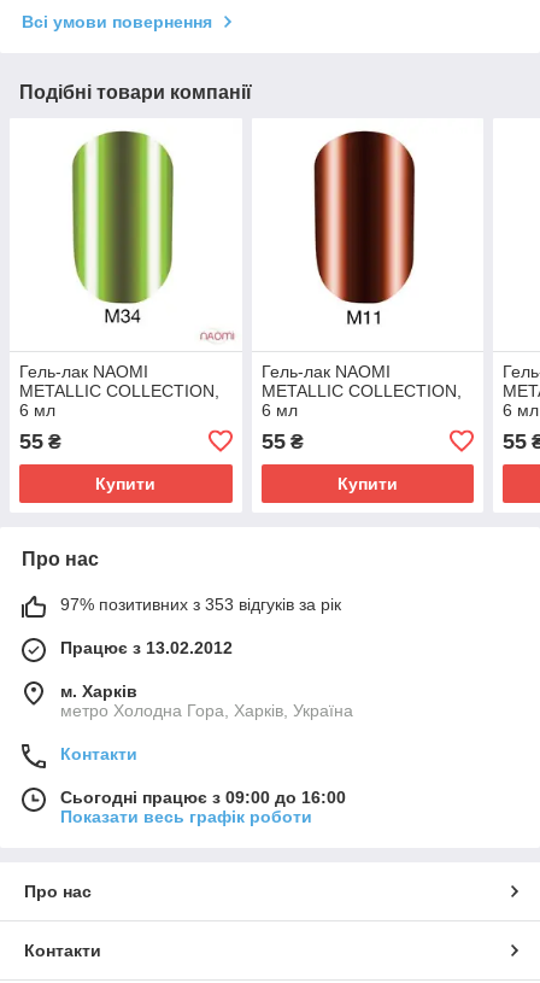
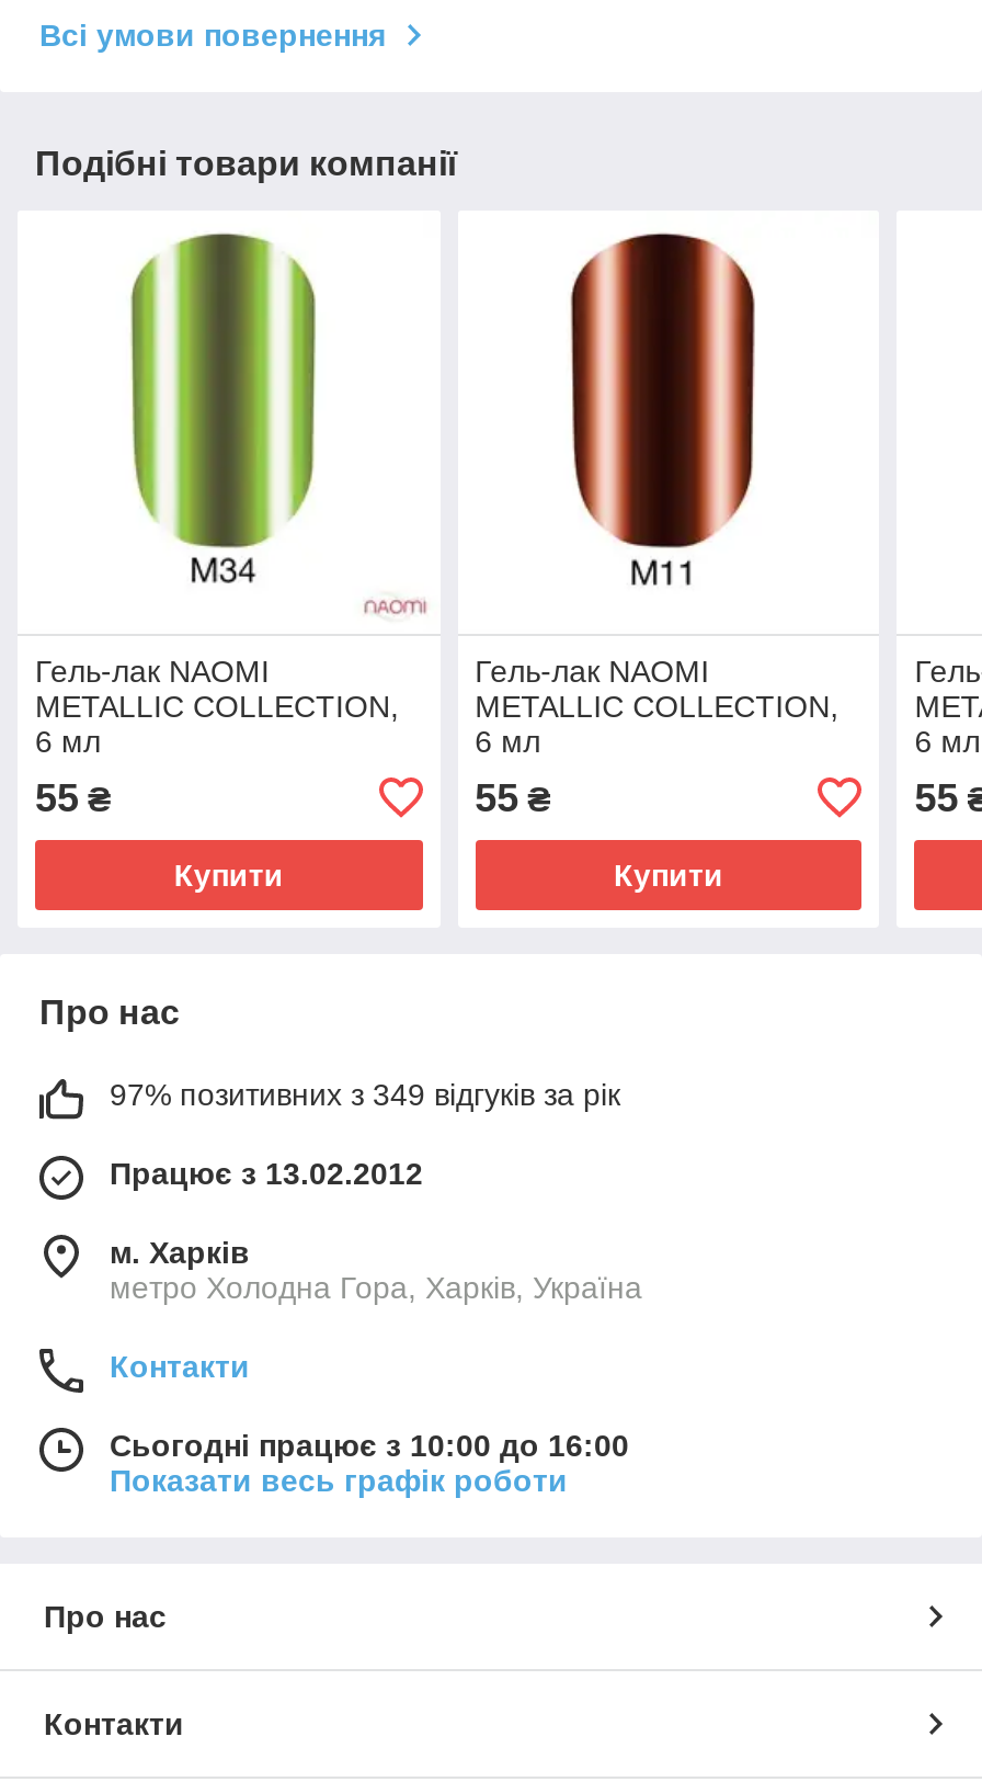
[60,594,341,614] 97% позитивних з 353 відгуків за рік -> [110,1076,620,1112] 97% позитивних з 349 відгуків за рік
[60,787,346,807] Сьогодні працює з 09:00 до 16:00 -> [110,1427,629,1462] Сьогодні працює з 10:00 до 16:00

